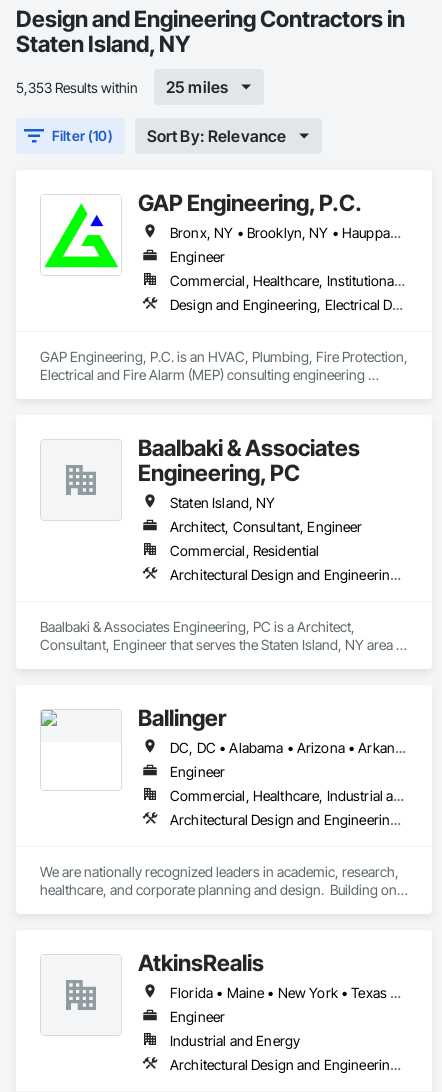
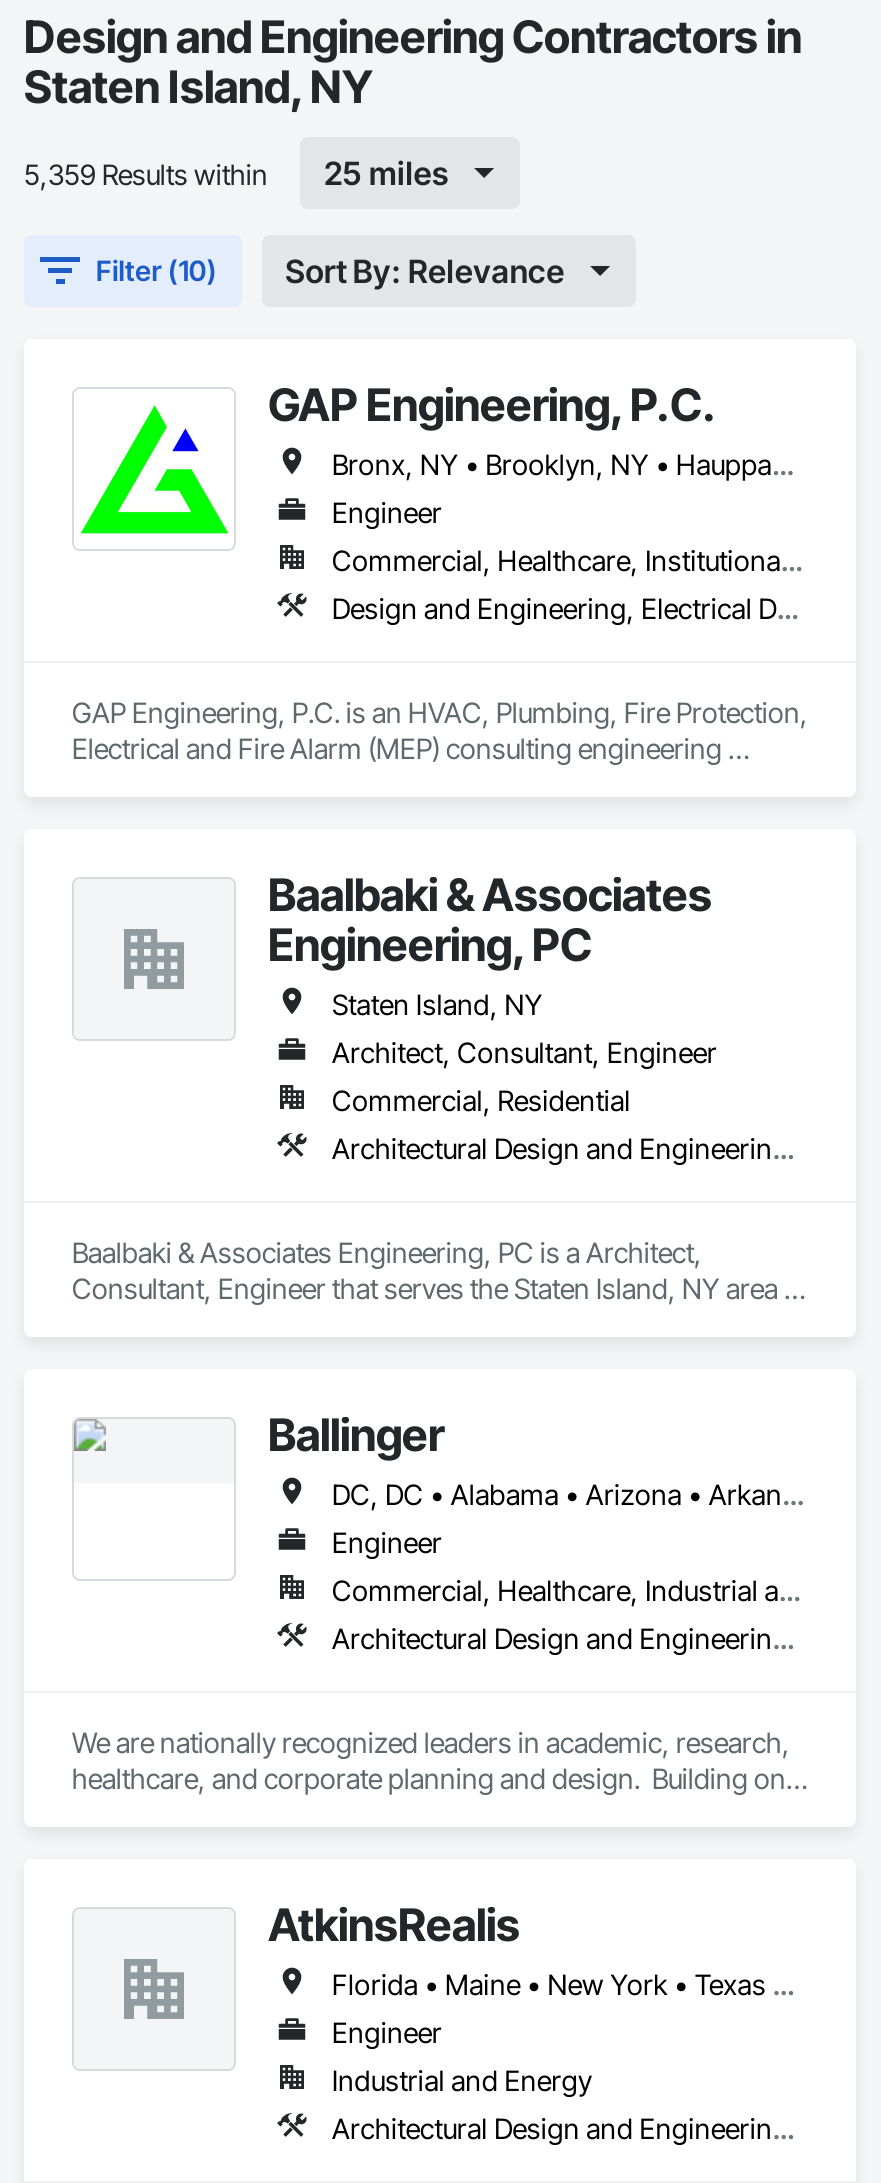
[16,78,138,95] 5,353 Results within -> [24,156,268,190] 5,359 Results within

